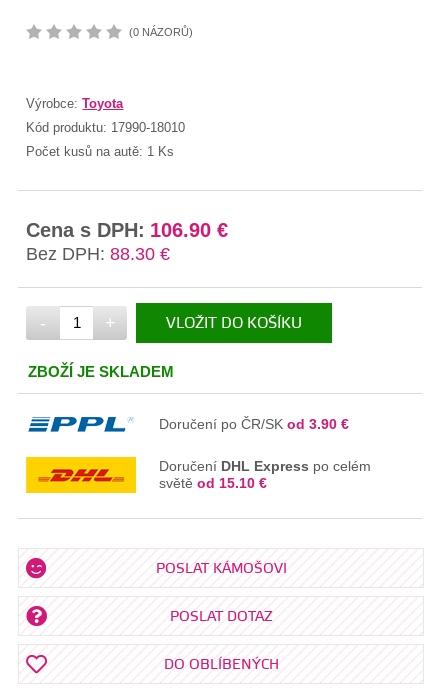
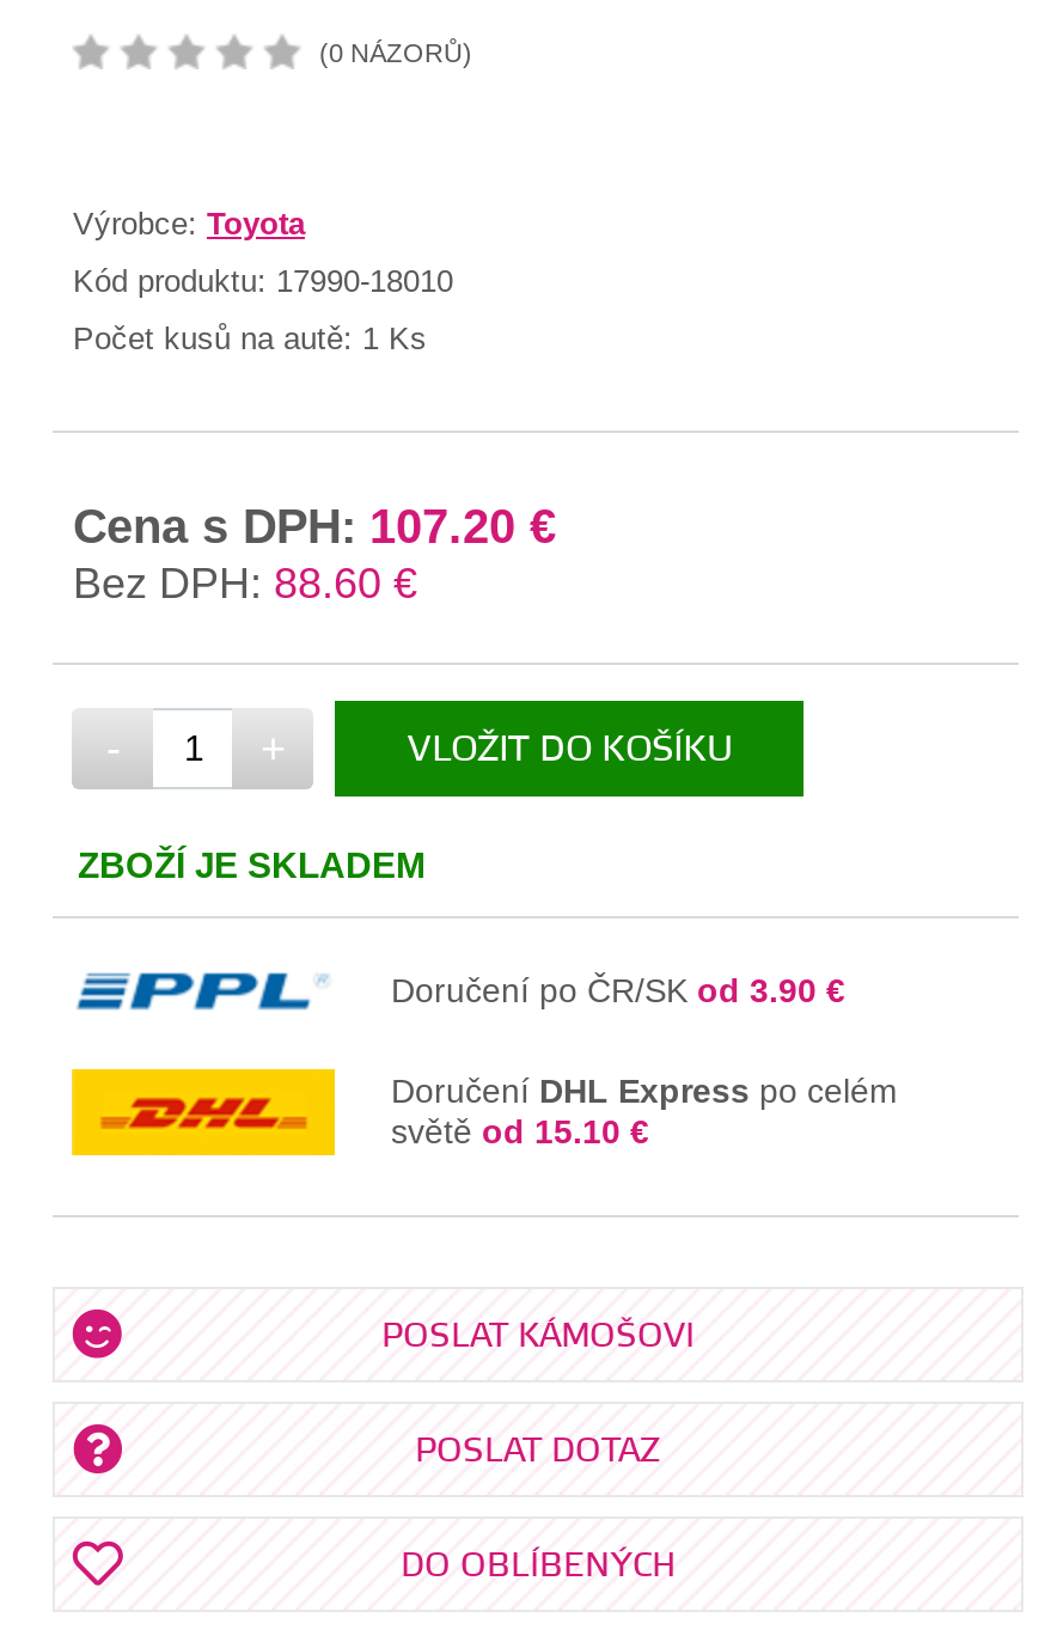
[26,219,228,241] Cena s DPH: 106.90 € -> [73,501,556,554] Cena s DPH: 107.20 €
[26,244,170,264] Bez DPH: 88.30 € -> [73,561,417,609] Bez DPH: 88.60 €

